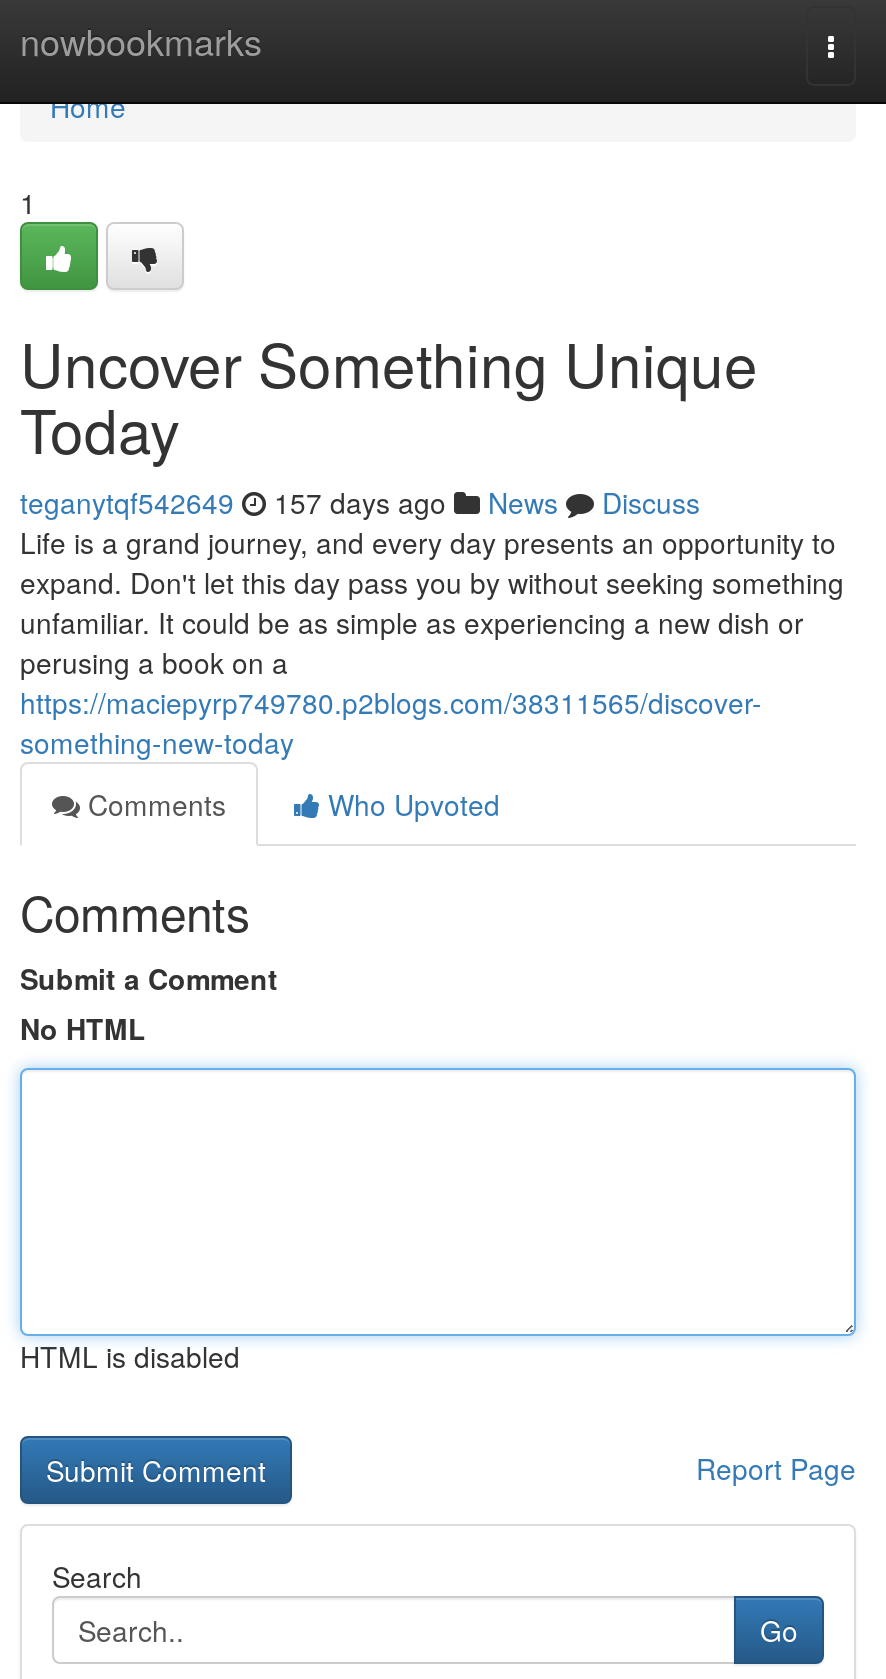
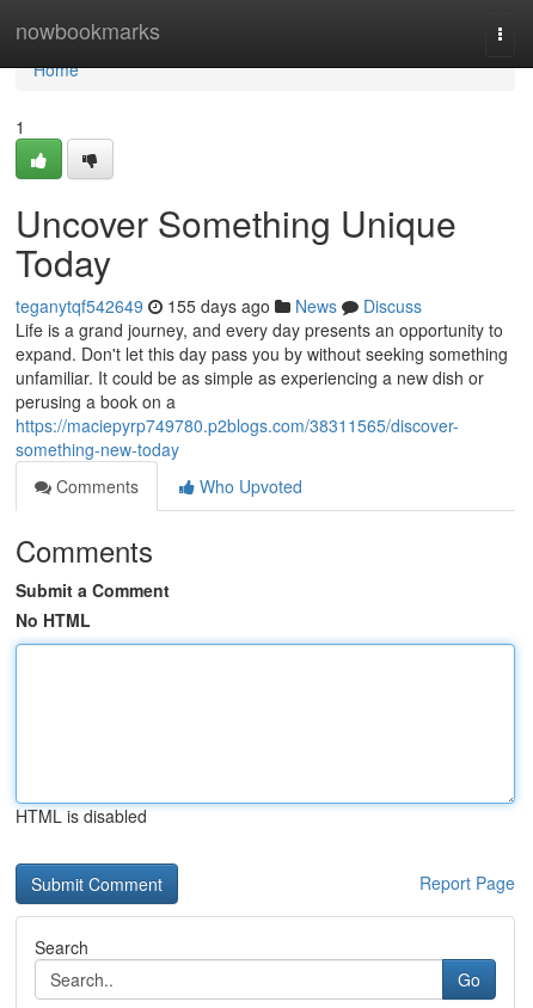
[20,482,700,522] teganytqf542649 157 days ago News Discuss -> [16,294,422,318] teganytqf542649 155 days ago News Discuss

